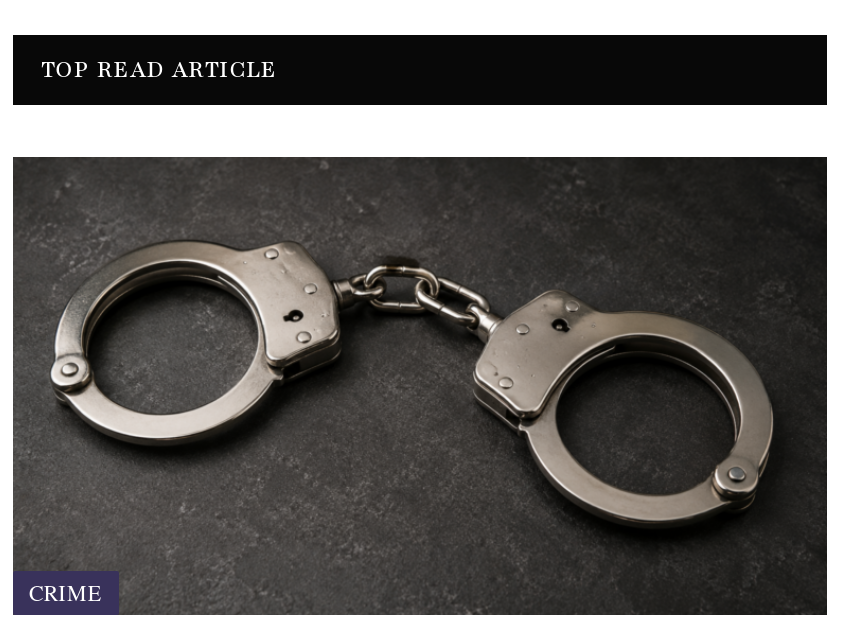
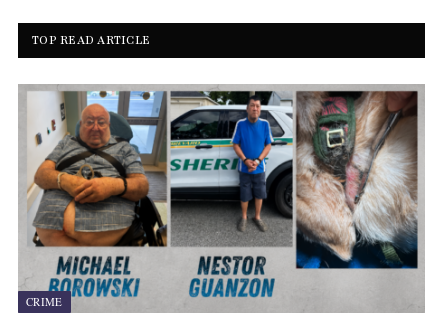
[13,157,827,615] [image] -> [19,85,424,312] [image]

